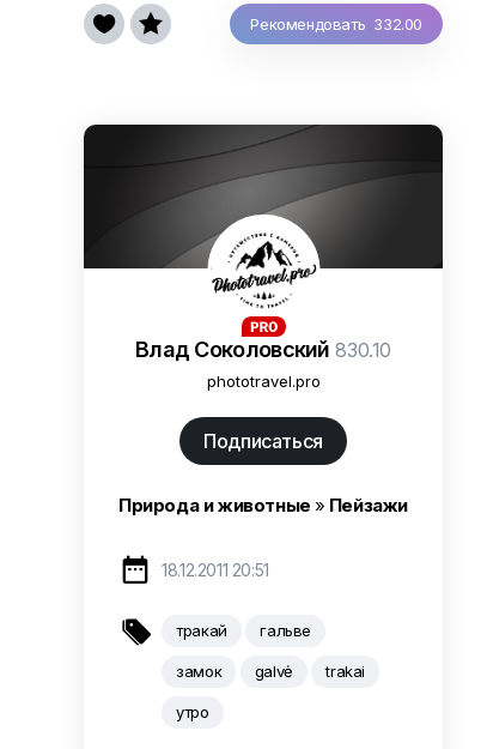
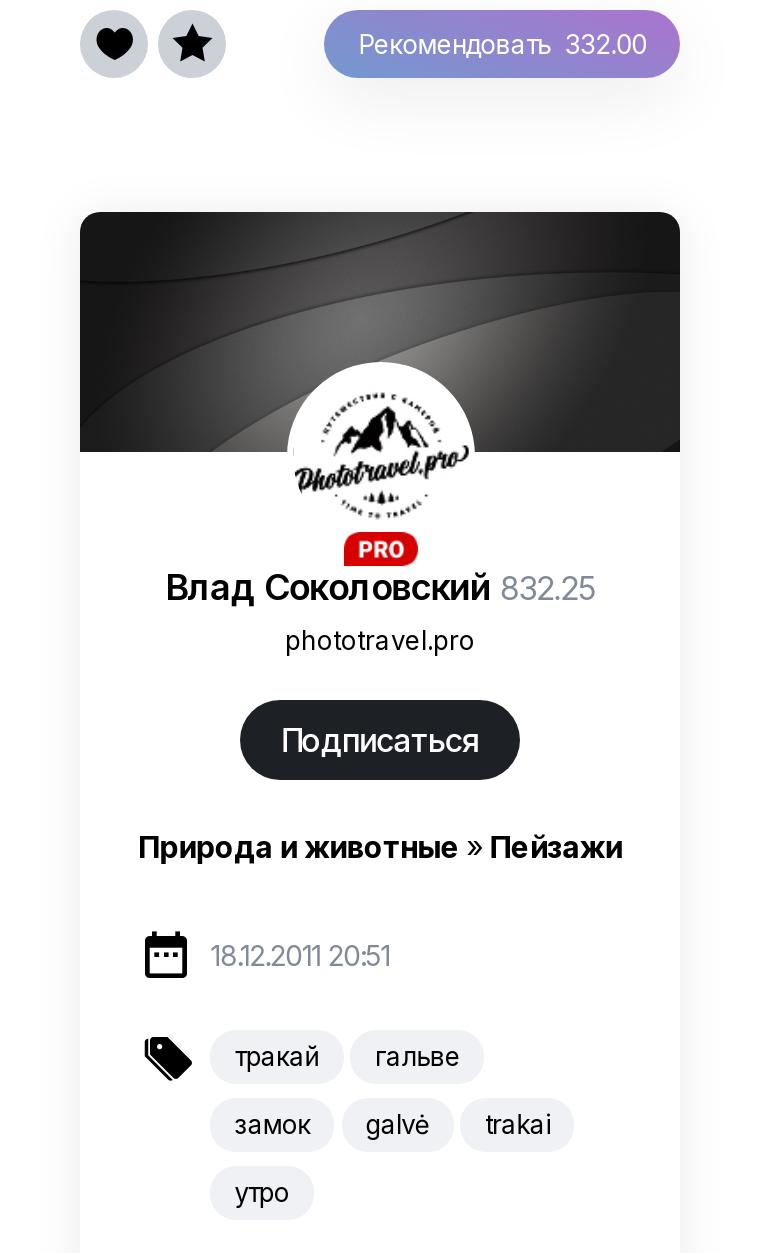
[135,336,391,361] Влад Соколовский 830.10 -> [165,565,595,607] Влад Соколовский 832.25

